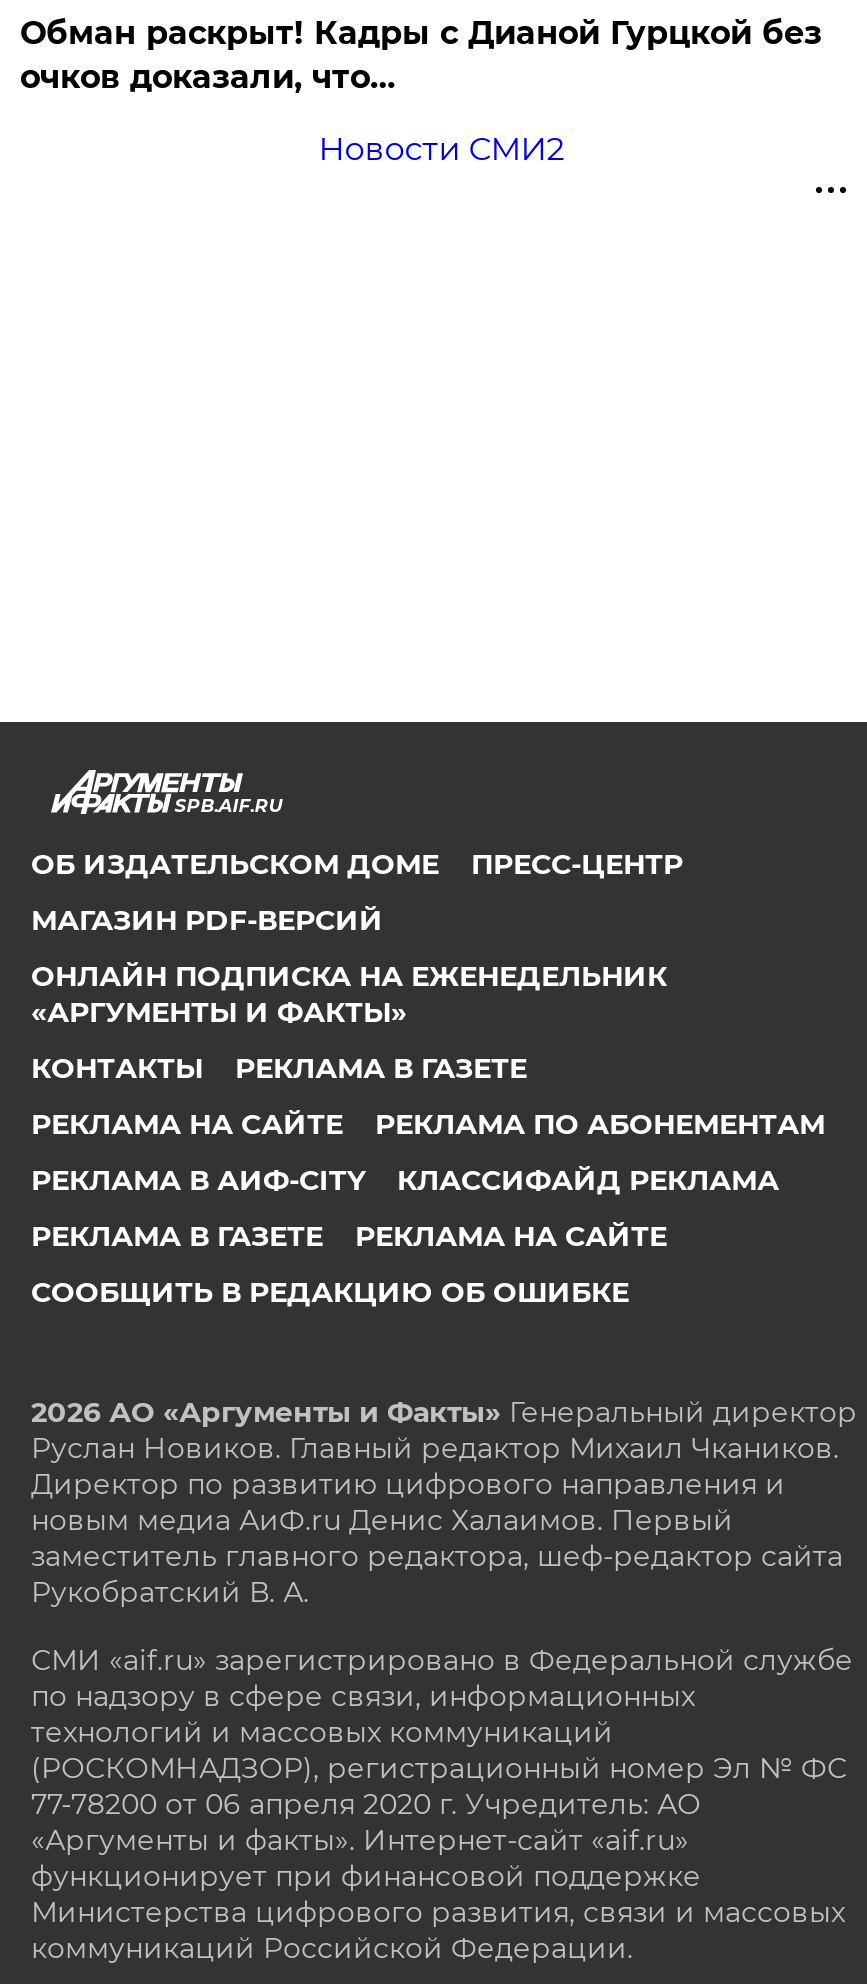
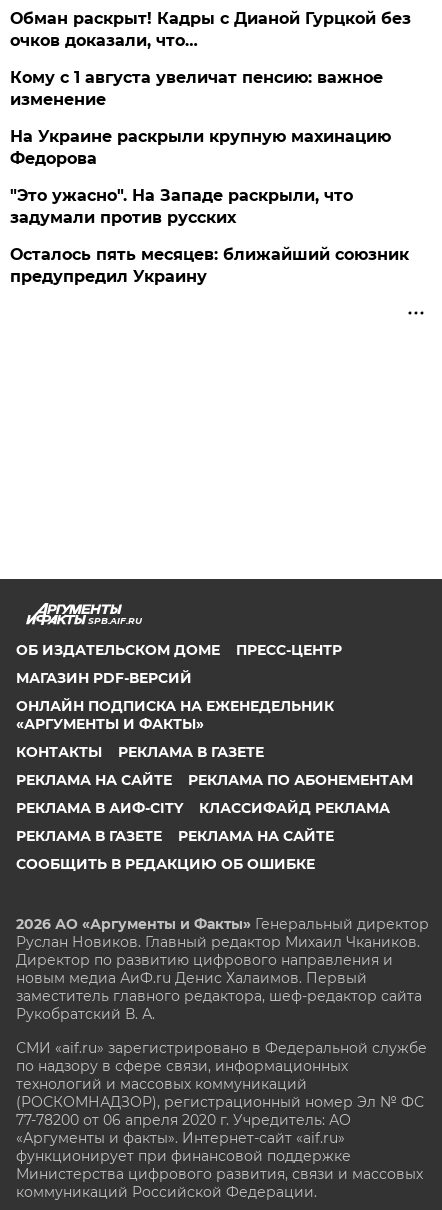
[318,130,564,168] Новости СМИ2 -> [10,68,409,286] Кому с 1 августа увеличат пенсию: важное | изменение | На Украине раскрыли крупную махинацию | Федорова | "Это ужасно". На Западе раскрыли, что | задумали против русских | Осталось пять месяцев: ближайший союзник | предупредил Украину

